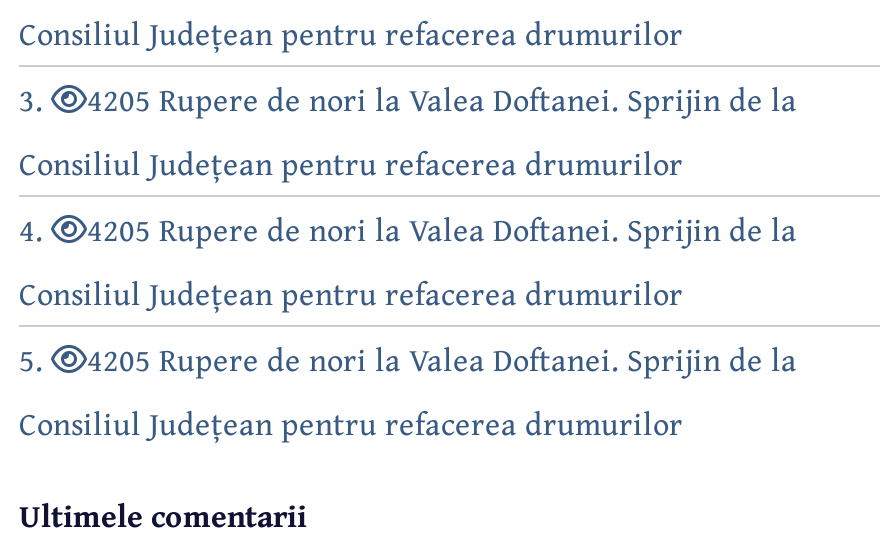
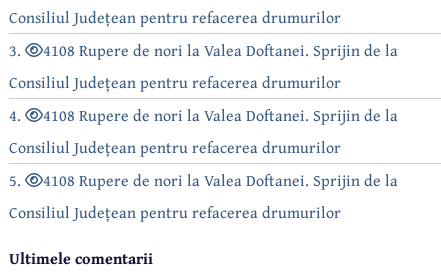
[87,76,797,124] 4205 Rupere de nori la Valea Doftanei. Sprijin de la -> [43,38,398,62] 4108 Rupere de nori la Valea Doftanei. Sprijin de la
[87,206,797,254] 4205 Rupere de nori la Valea Doftanei. Sprijin de la -> [43,103,398,127] 4108 Rupere de nori la Valea Doftanei. Sprijin de la
[87,336,797,384] 4205 Rupere de nori la Valea Doftanei. Sprijin de la -> [43,168,398,192] 4108 Rupere de nori la Valea Doftanei. Sprijin de la

